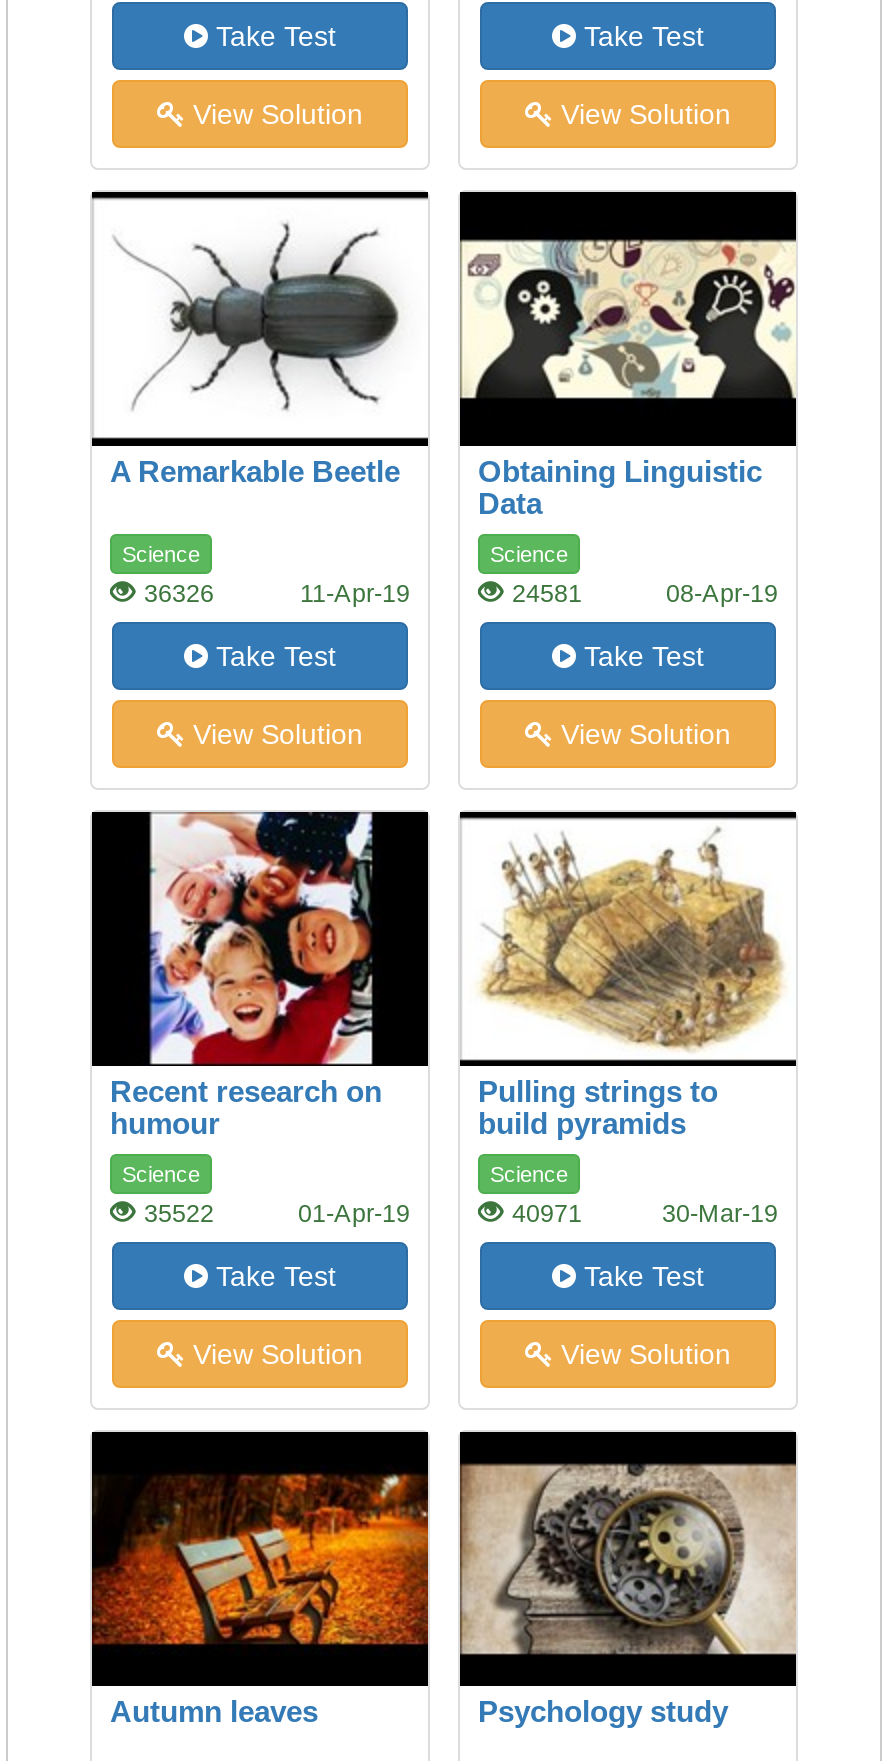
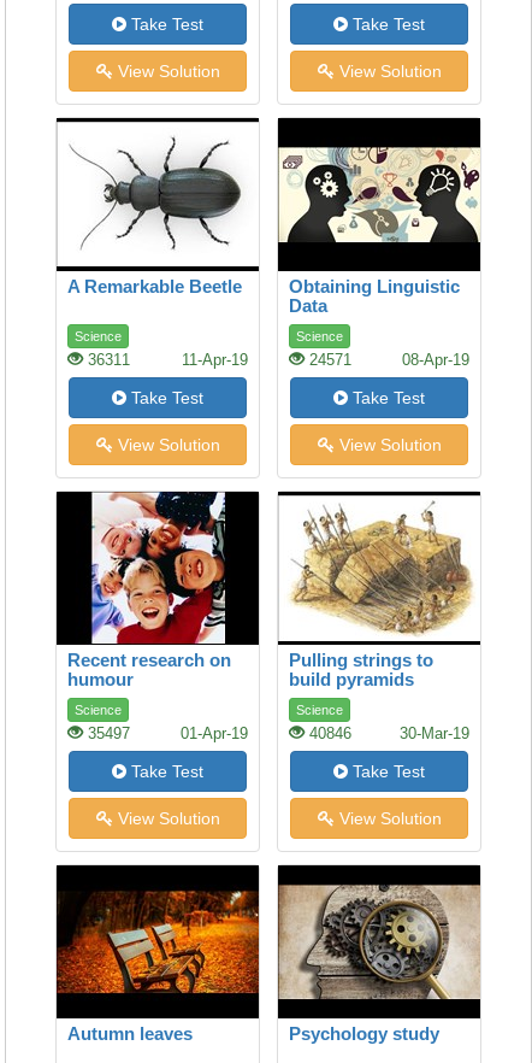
[136,580,214,608] 36326 -> [83,352,130,369] 36311
[504,580,582,608] 24581 -> [305,352,351,369] 24571
[136,1200,214,1228] 35522 -> [83,726,130,742] 35497
[504,1200,582,1228] 40971 -> [305,726,351,742] 40846

